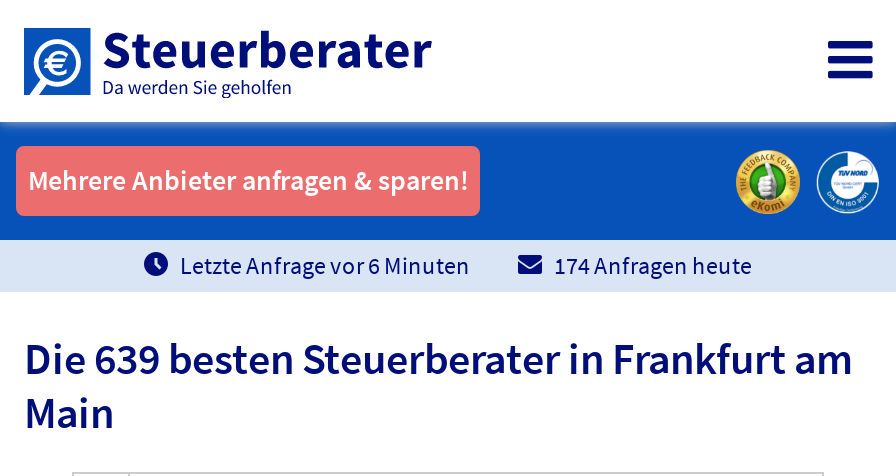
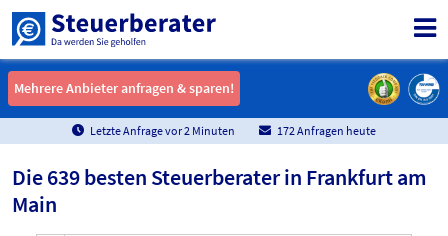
[176,250,470,280] Letzte Anfrage vor6 Minuten -> [88,123,235,138] Letzte Anfrage vor2 Minuten
[550,250,752,280] 174 Anfragen heute -> [275,123,376,138] 172 Anfragen heute

